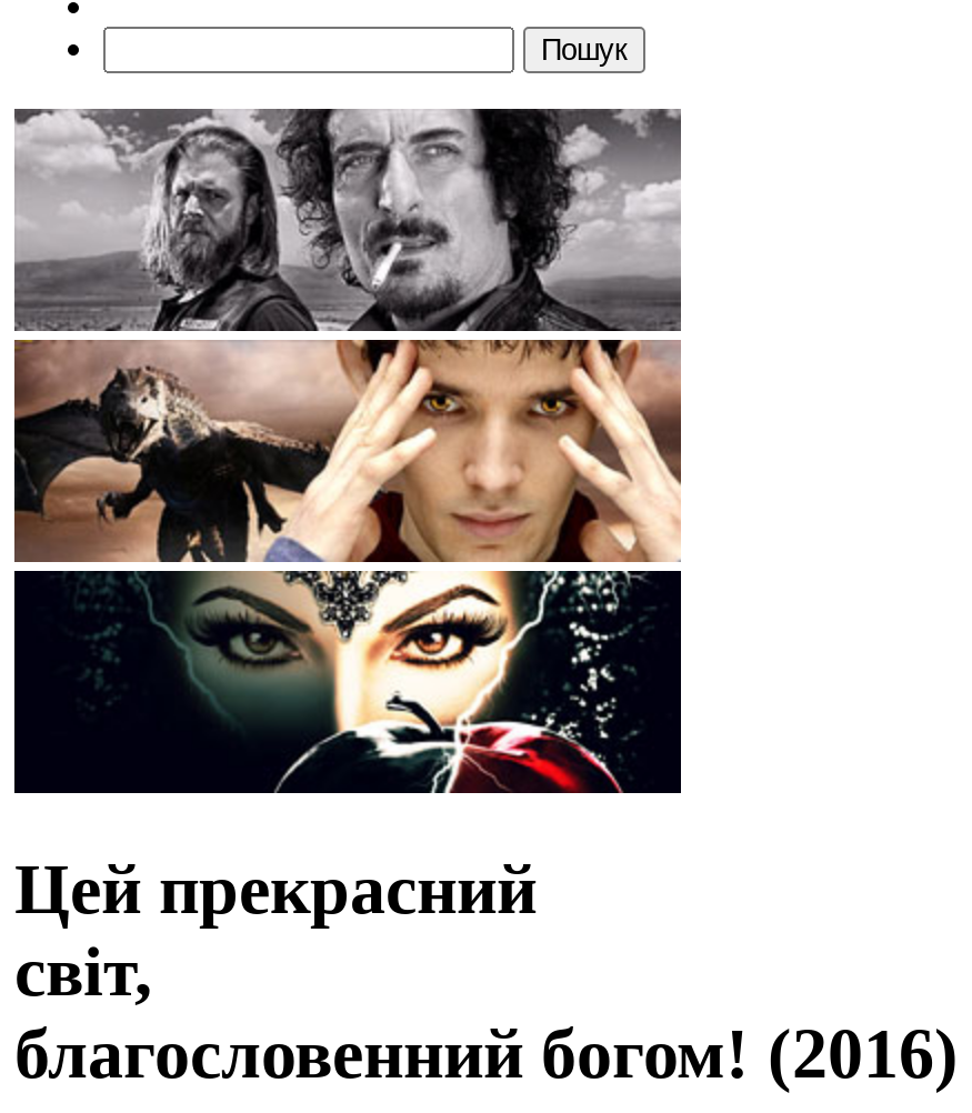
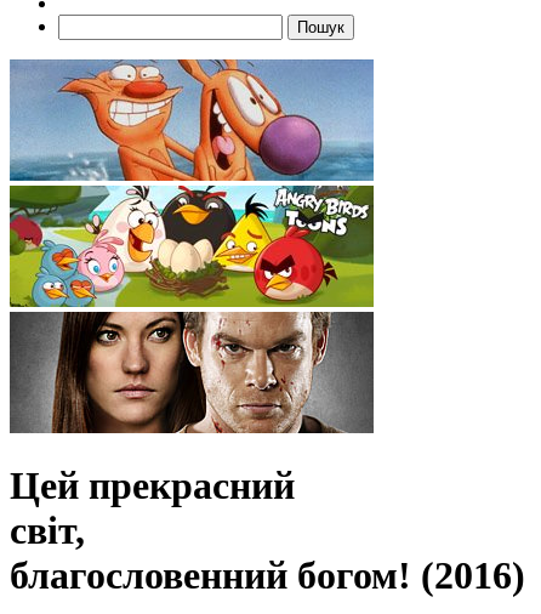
[12,107,683,795] [image] -> [8,58,375,434] [image]

